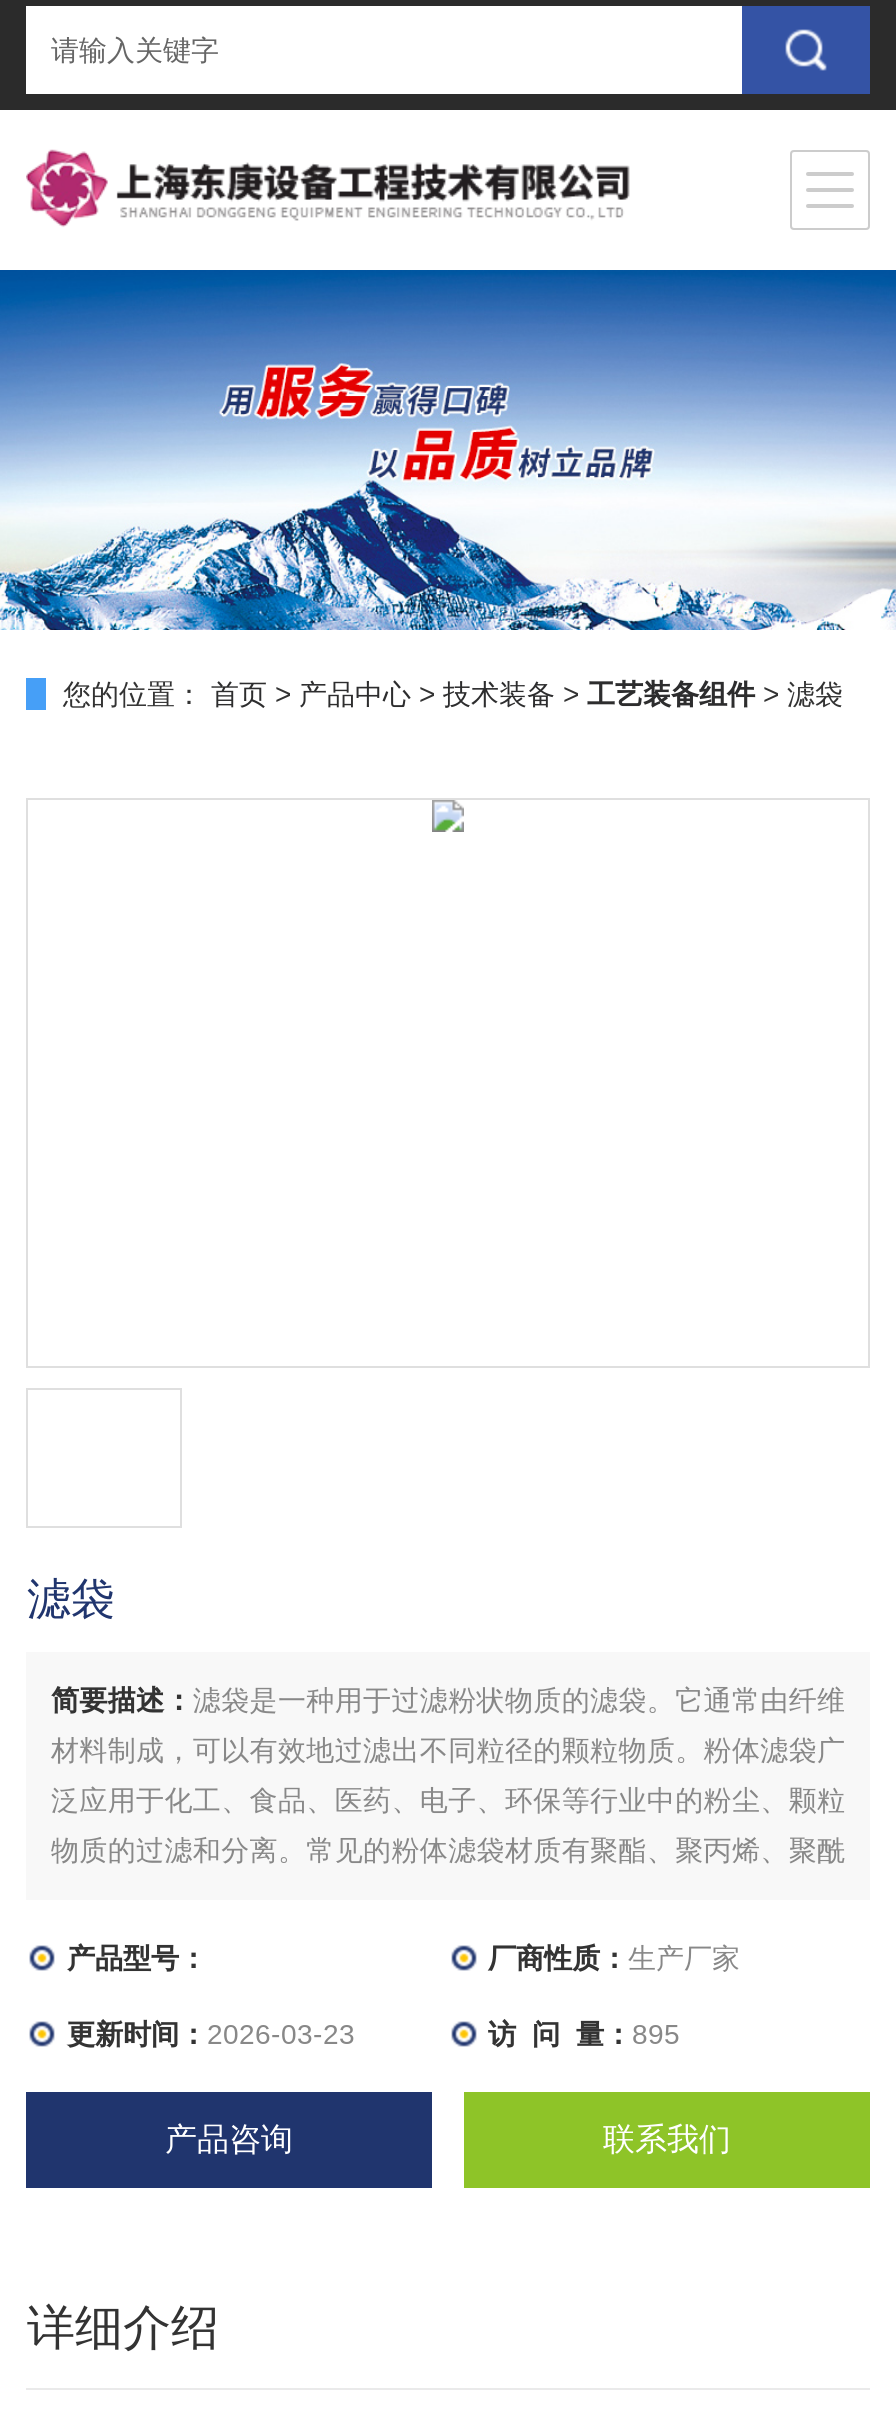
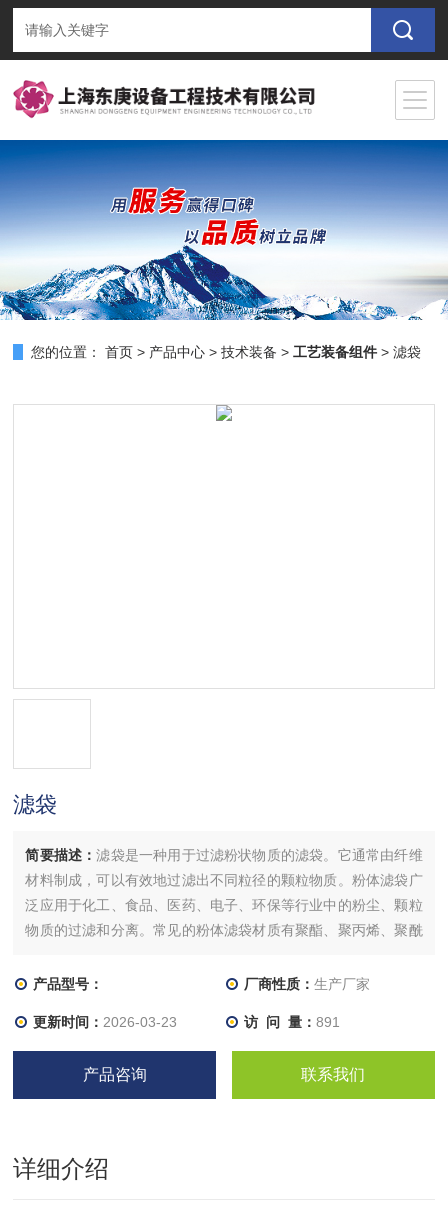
[488,2018,680,2050] 访 问 量：895 -> [244,1014,340,1030] 访 问 量：891

